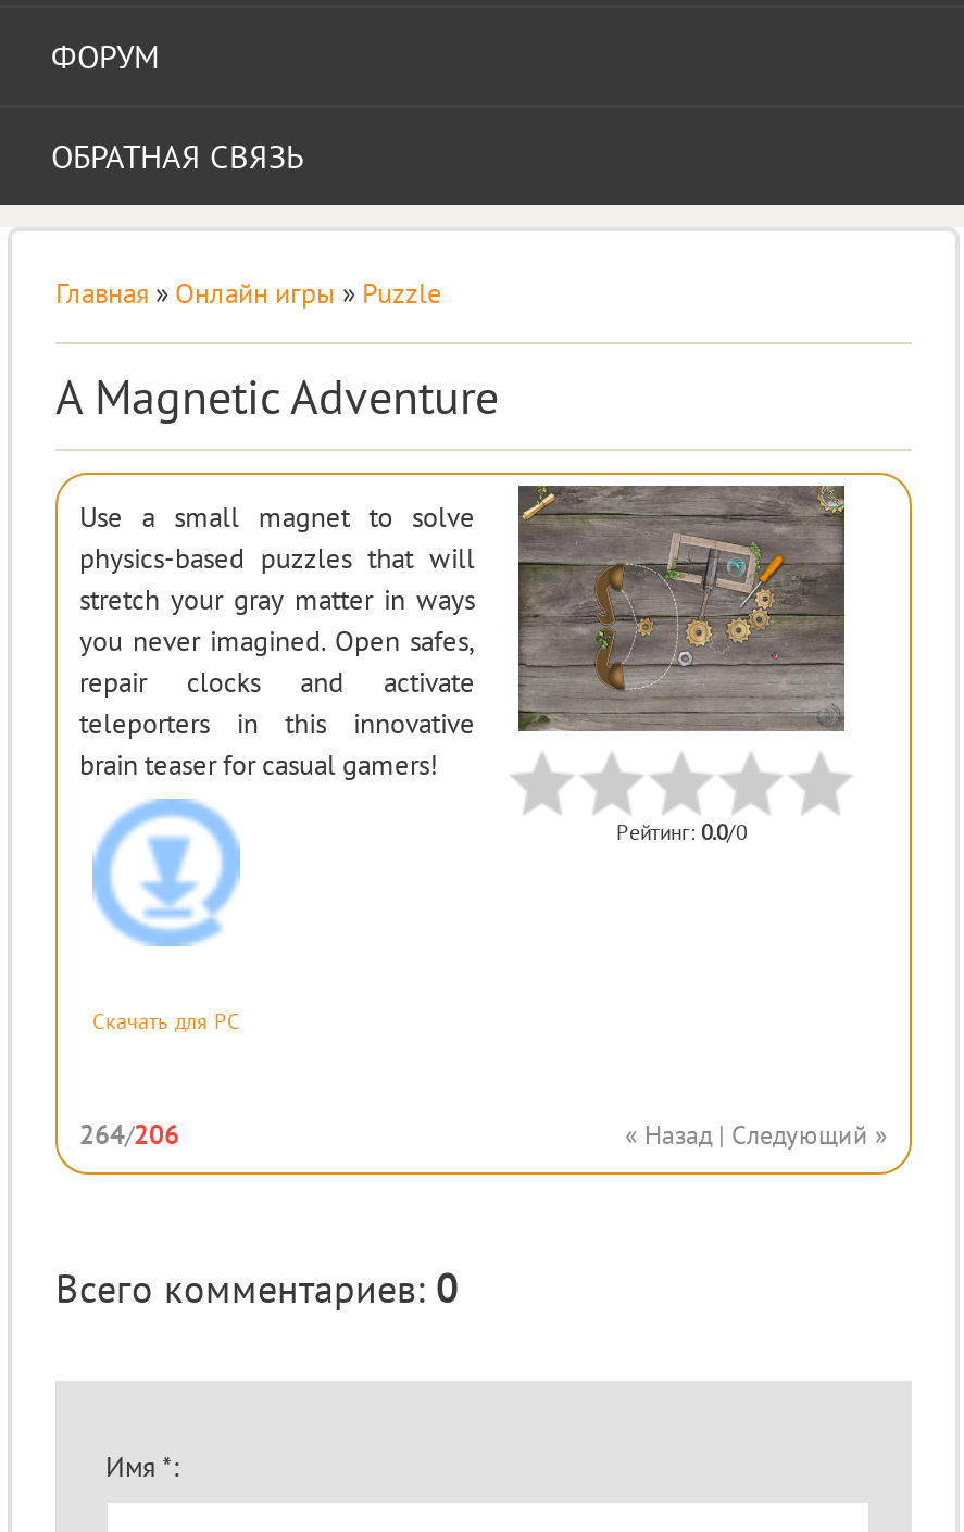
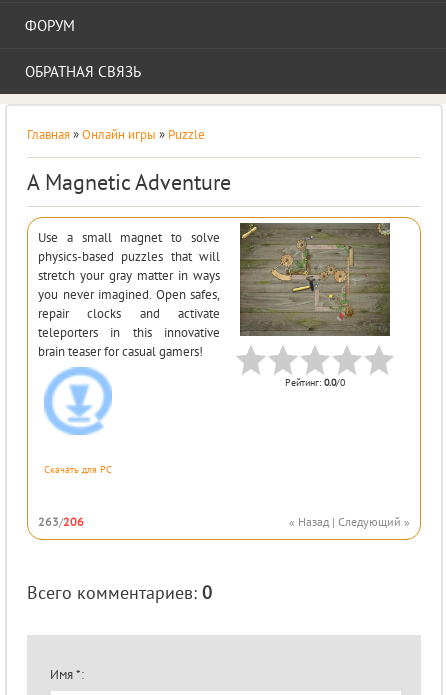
[518,488,847,733] [image] -> [240,224,391,337] [image]
[79,1118,179,1151] 264/206 -> [38,514,84,529] 263/206

